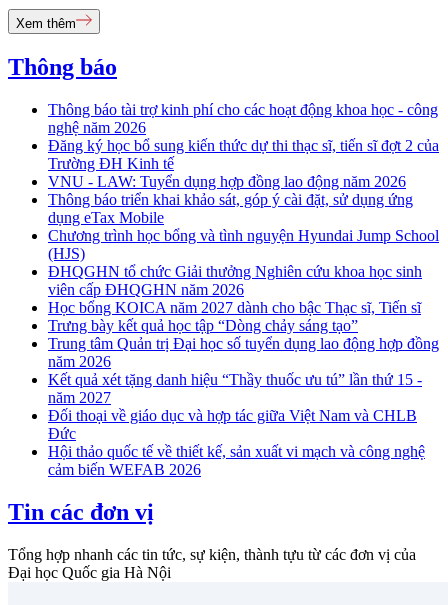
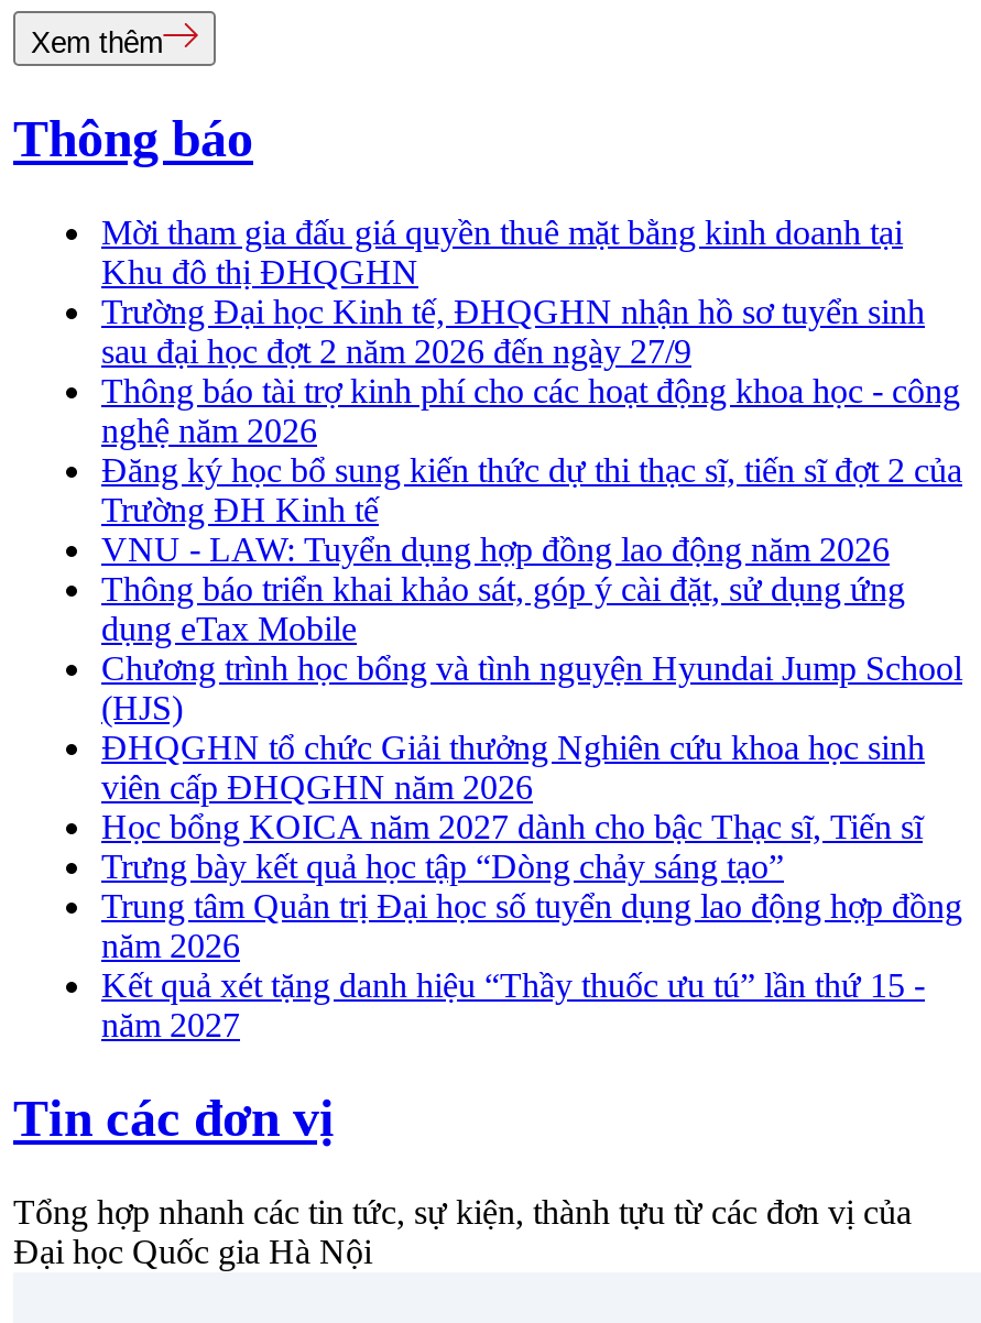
none -> [101,214,925,370] Mời tham gia đấu giá quyền thuê mặt bằng kinh doanh tại | Khu đô thị ĐHQGHN | Trường Đại học Kinh tế, ĐHQGHN nhận hồ sơ tuyển sinh | sau đại học đợt 2 năm 2026 đến ngày 27/9
moved [48,101,439,406] -> [101,372,962,1044]: Thông báo tài trợ kinh phí cho các hoạt động khoa học - công | nghệ năm 2026 | Đăng ký học bổ sung kiến thức dự thi thạc sĩ, tiến sĩ đợt 2 của | ... | Kết quả xét tặng danh hiệu “Thầy thuốc ưu tú” lần thứ 15 - | năm 2027
[48,407,425,478] Đối thoại về giáo dục và hợp tác giữa Việt Nam và CHLB | Đức | Hội thảo quốc tế về thiết kế, sản xuất vi mạch và công nghệ | cảm biến WEFAB 2026 -> none

